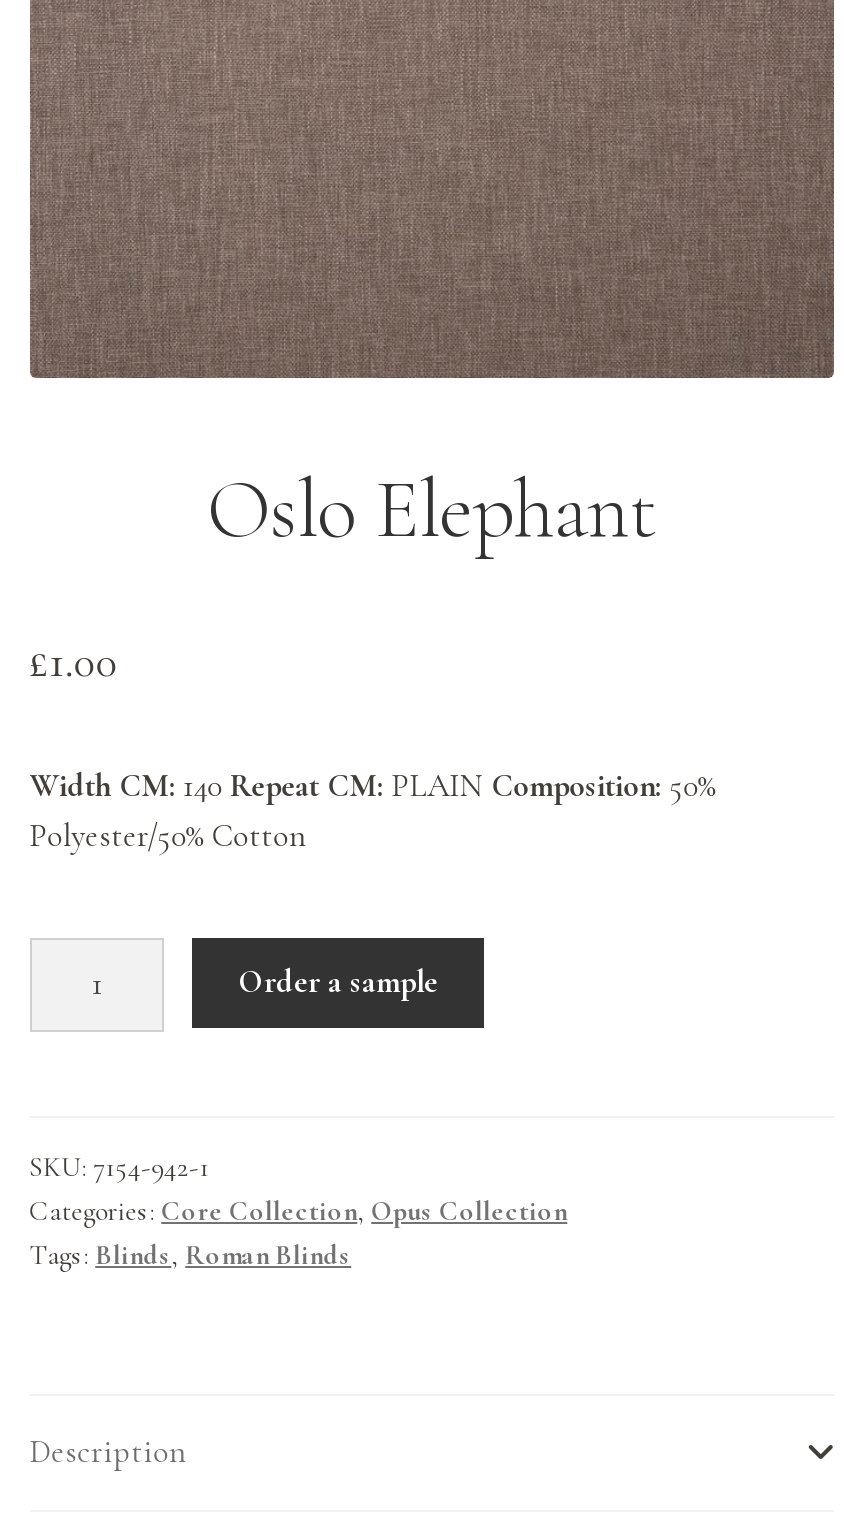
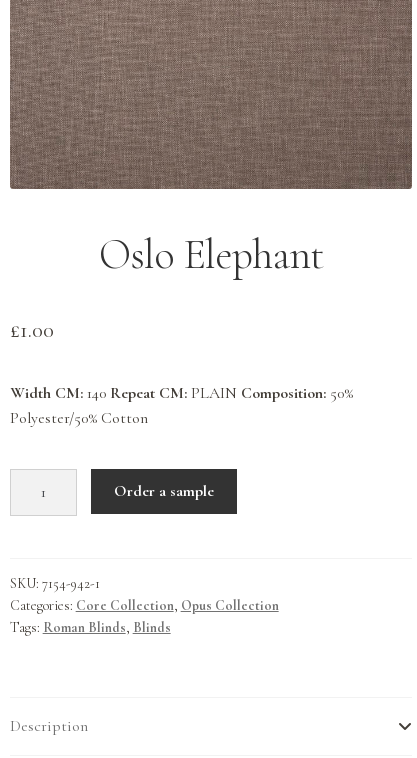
[29,1238,351,1272] Tags: Blinds, Roman Blinds -> [10,619,171,636] Tags: Roman Blinds, Blinds

